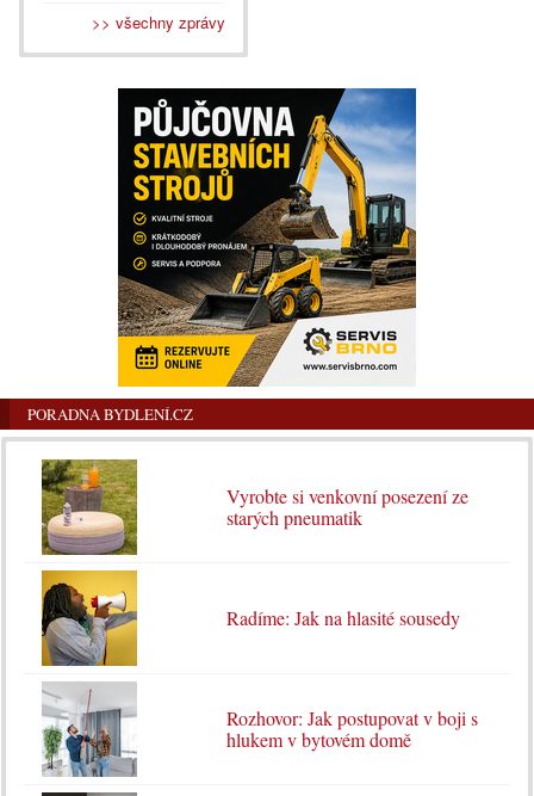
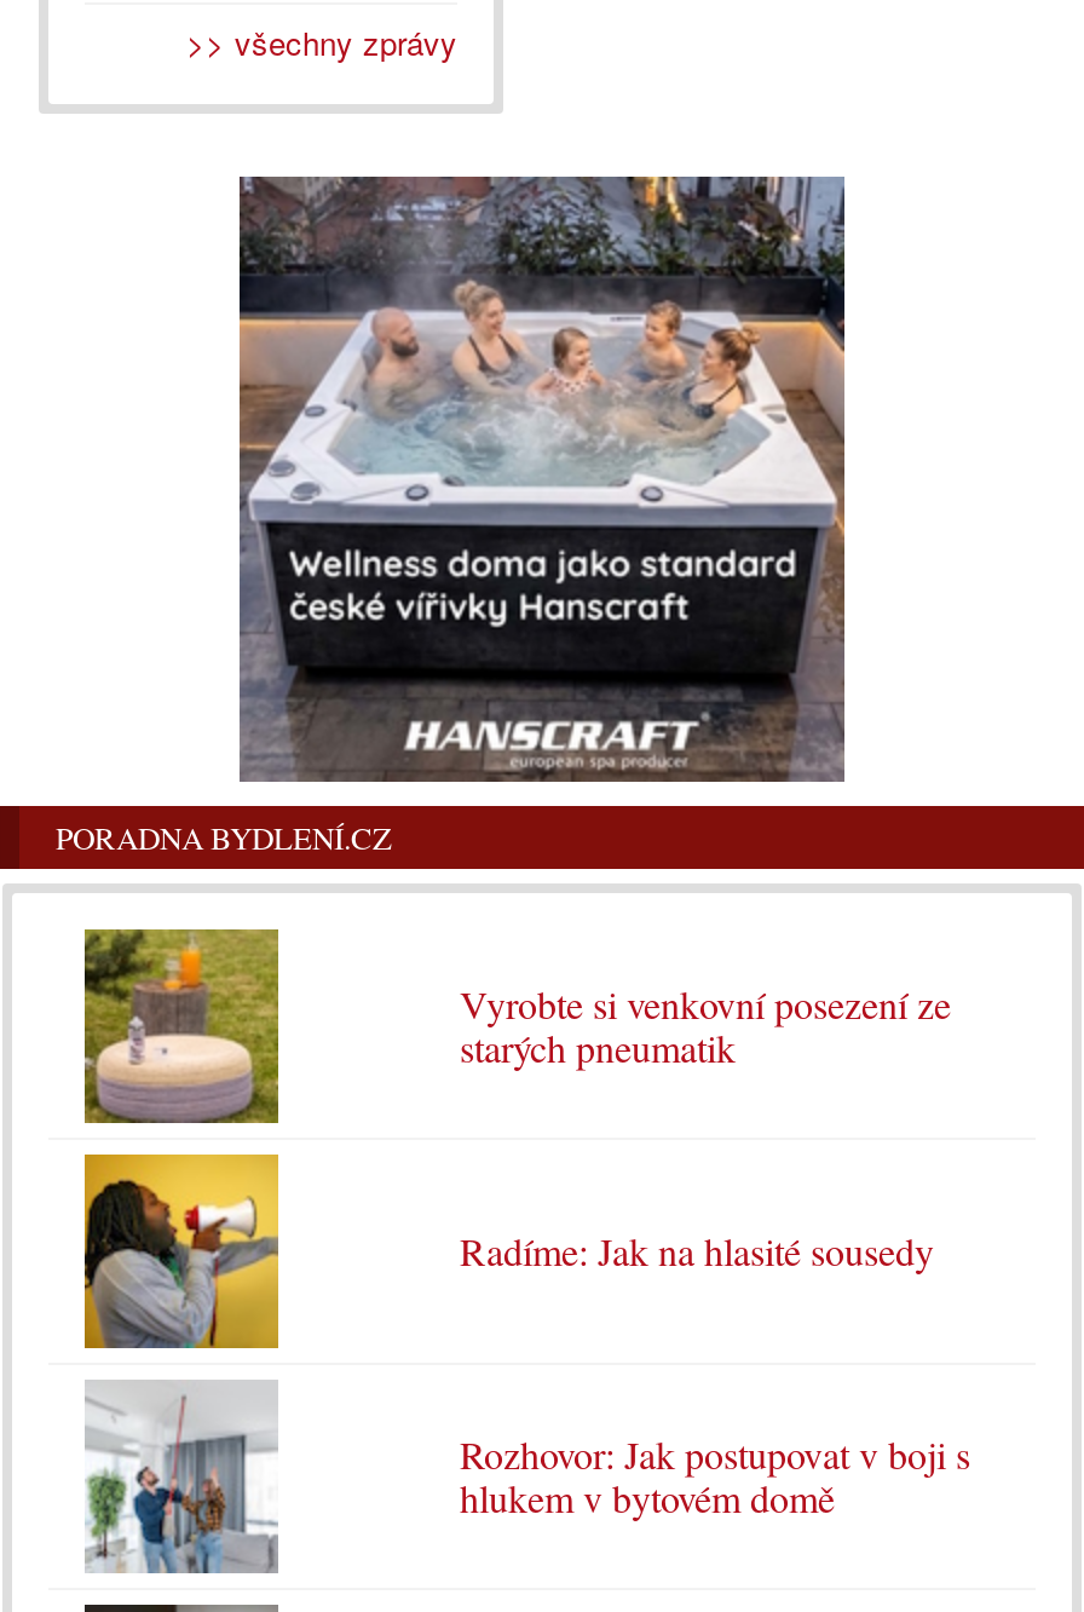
[117,87,417,388] [image] -> [237,174,847,784] [image]

